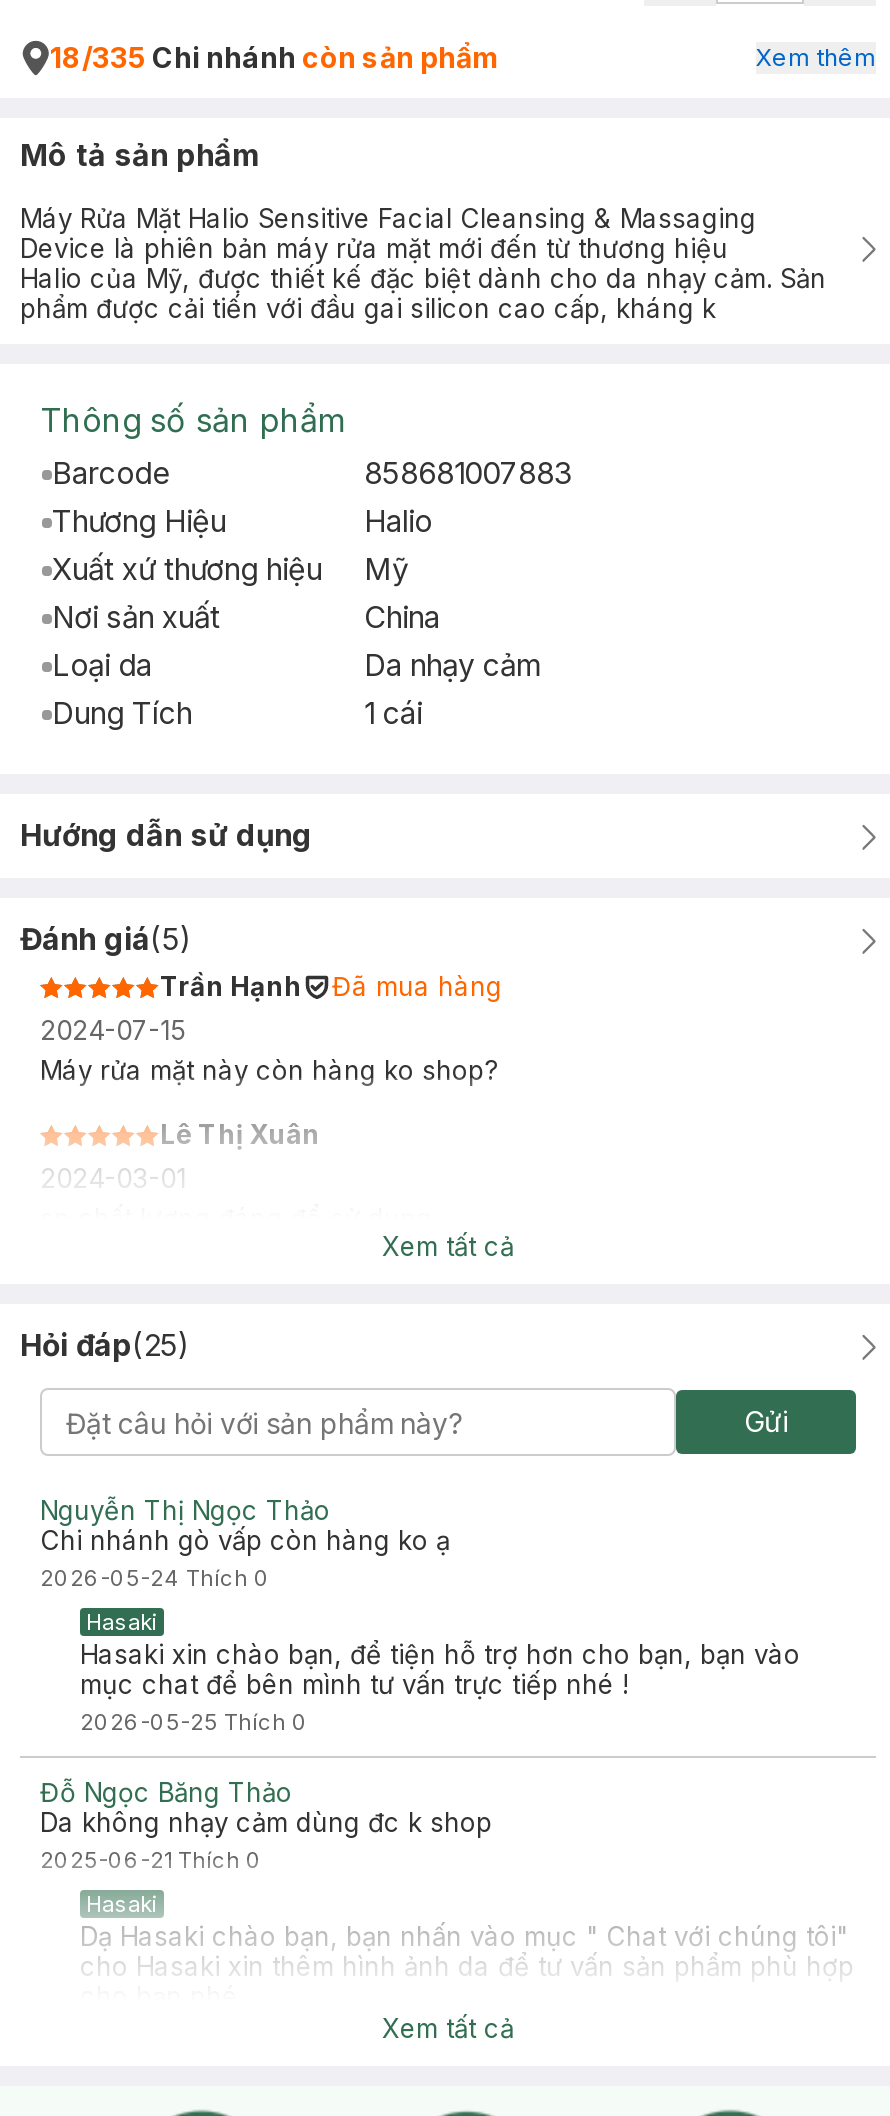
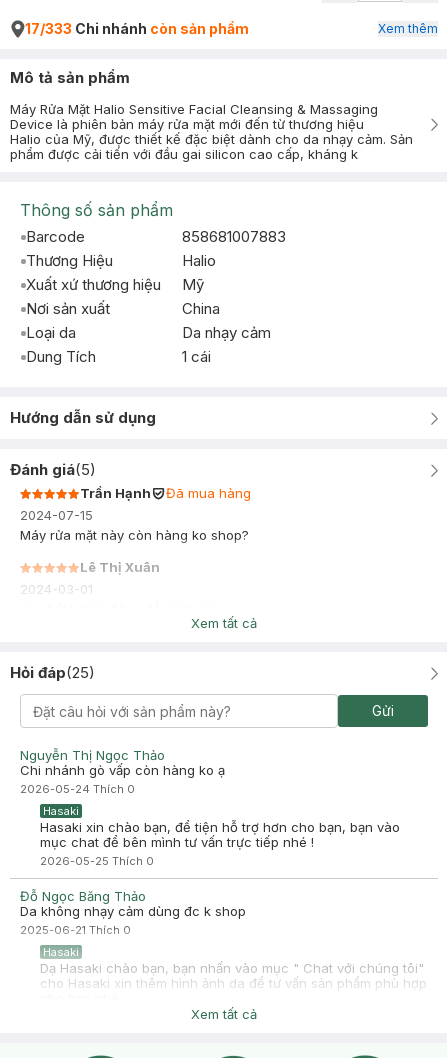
[50,40,500,74] 18/335 Chi nhánh còn sản phẩm -> [25,20,249,37] 17/333 Chi nhánh còn sản phẩm

